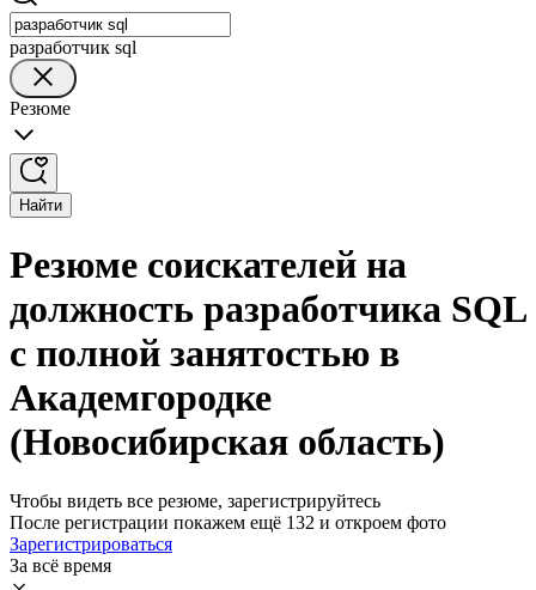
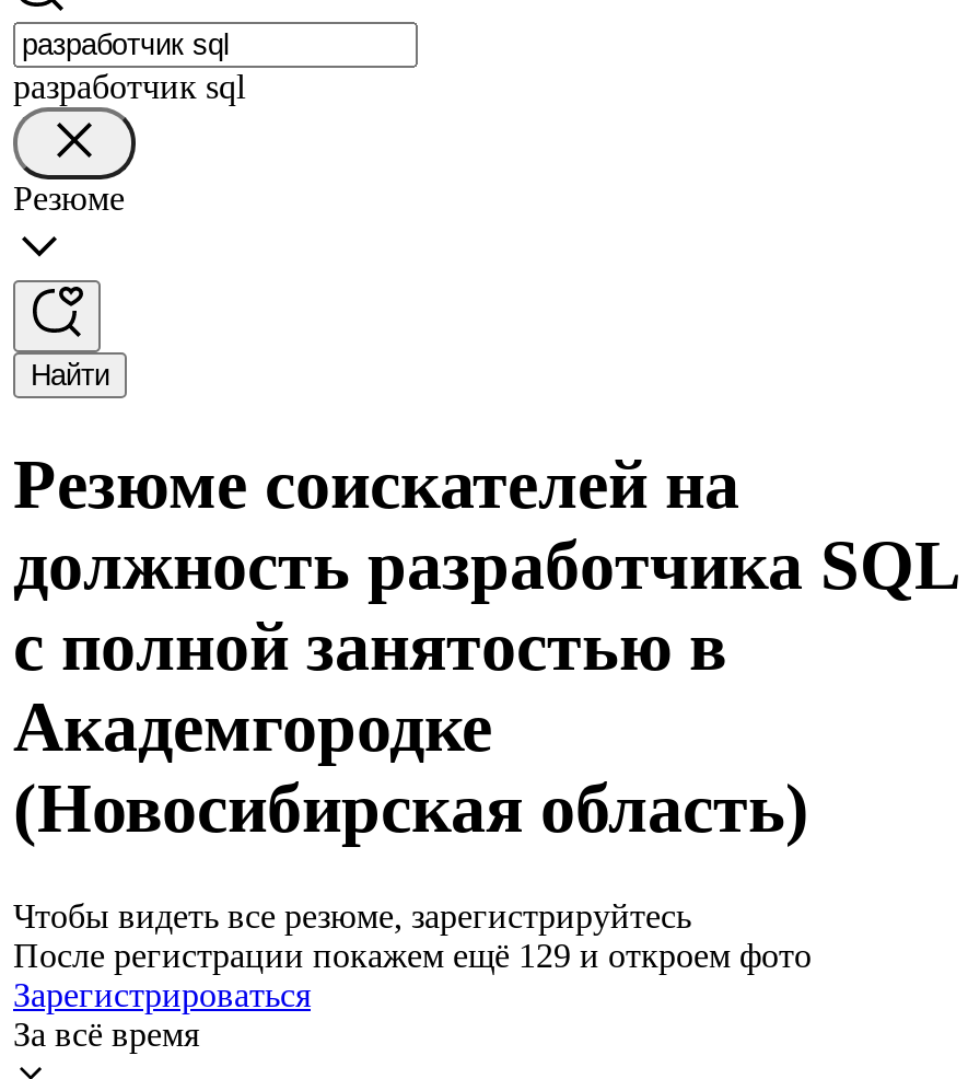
[10,512,446,532] После регистрации покажем ещё 132 и откроем фото -> [13,937,812,974] После регистрации покажем ещё 129 и откроем фото

